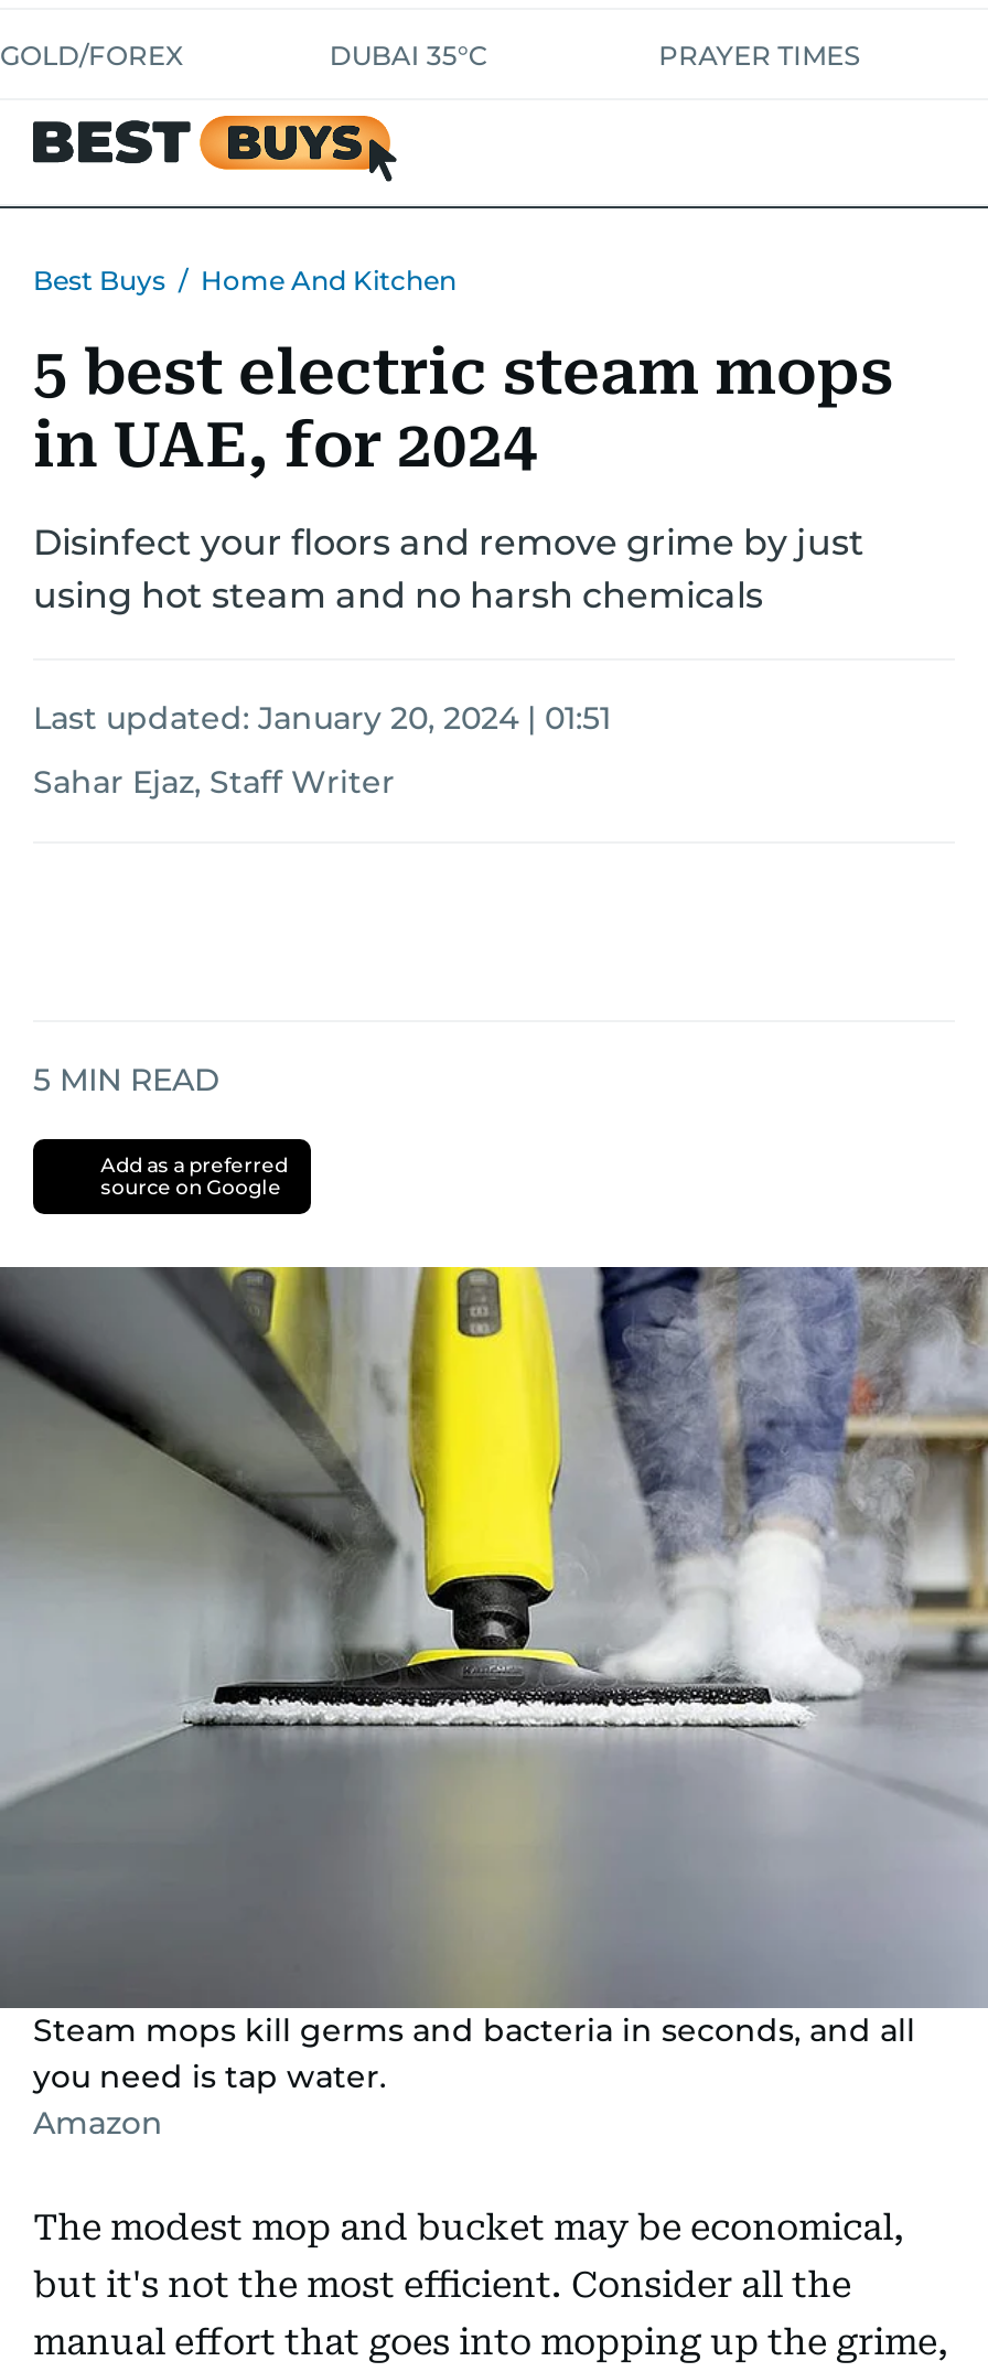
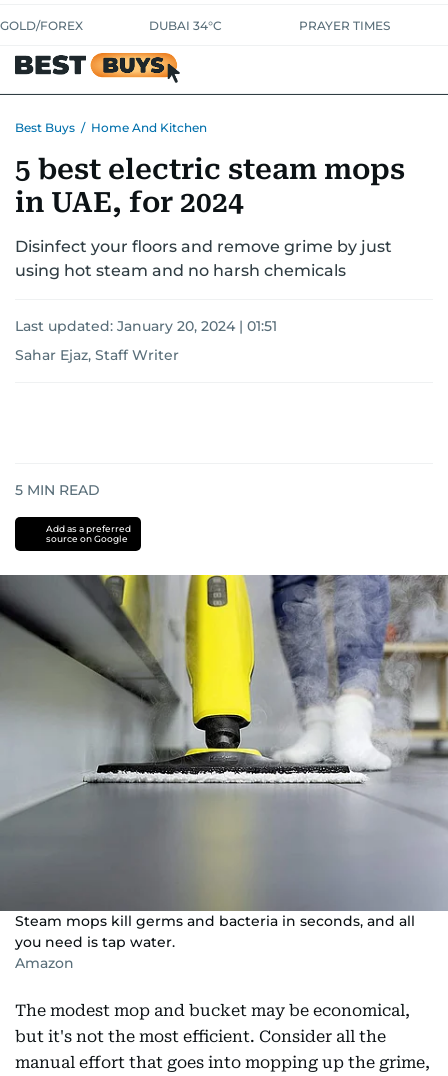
[329,39,488,72] DUBAI 35°C -> [149,18,222,33] DUBAI 34°C

